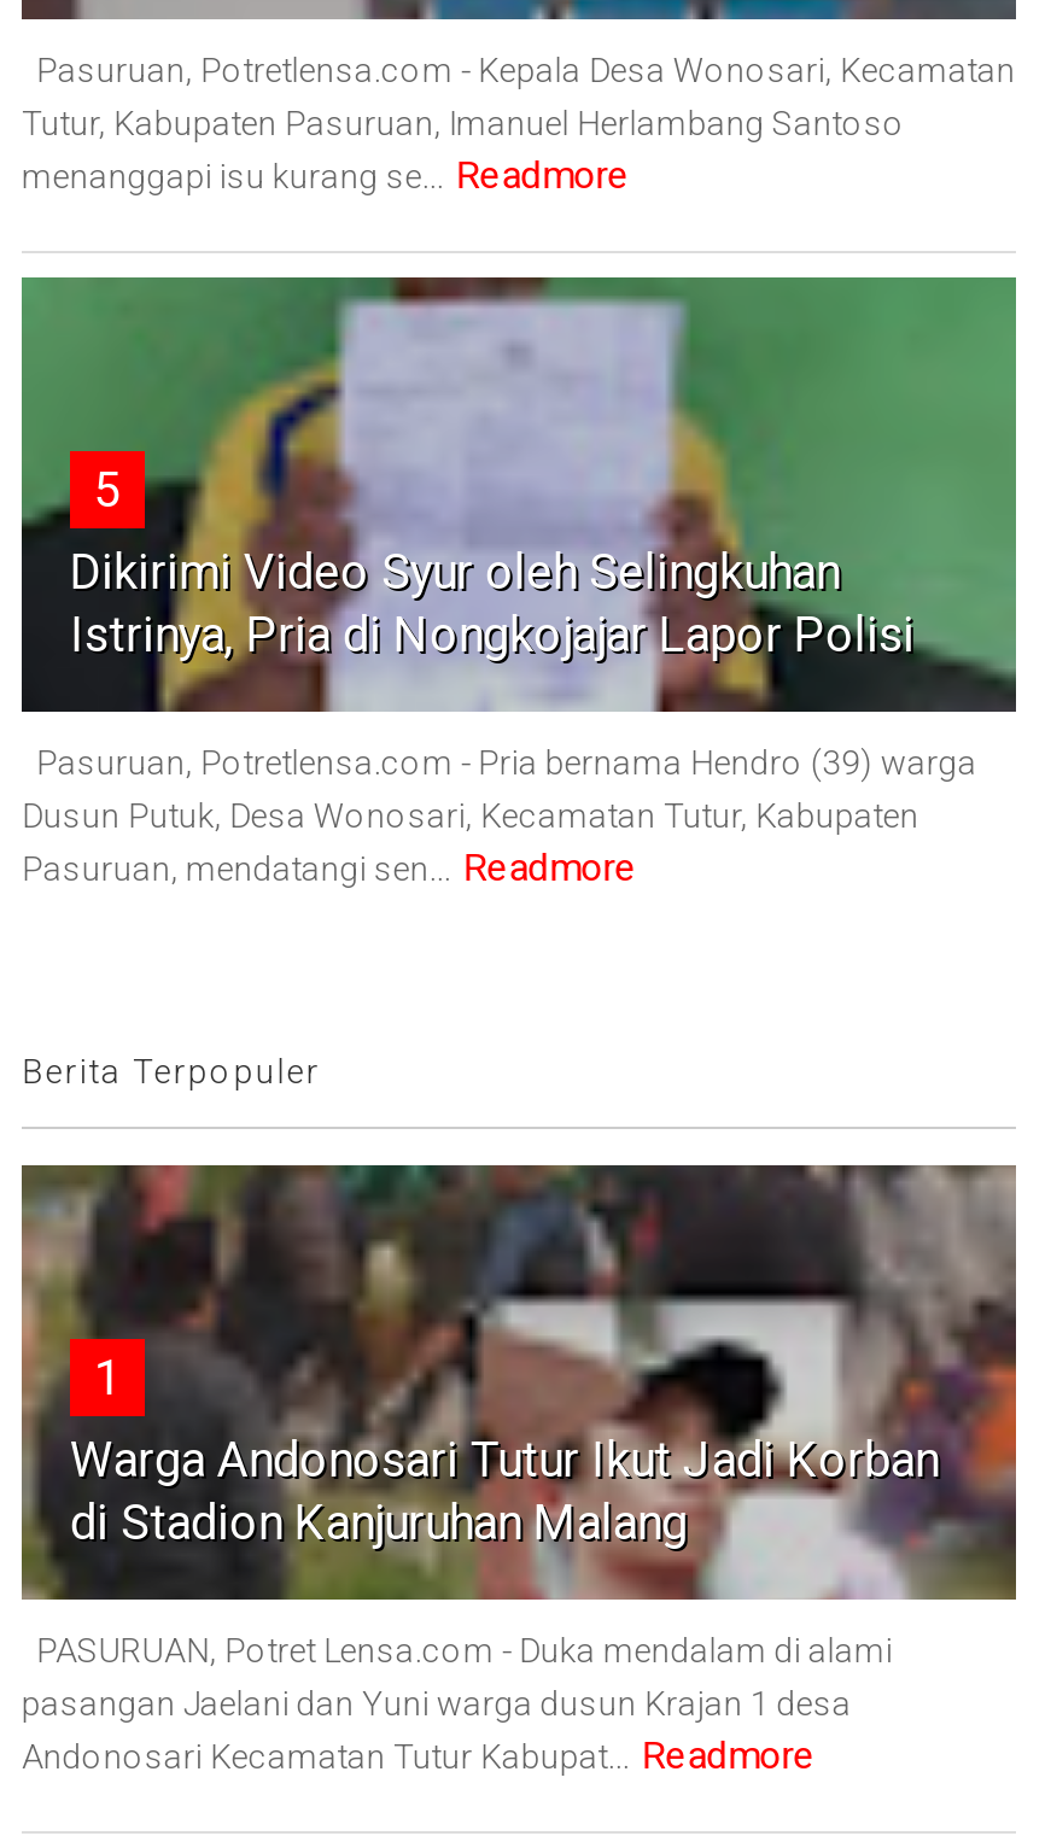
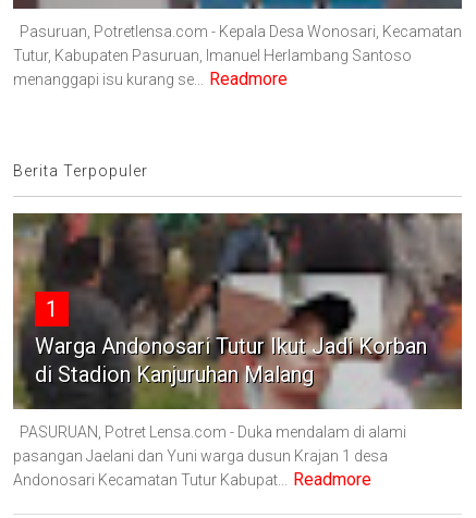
[19,275,1016,890] [image] | 5 | Dikirimi Video Syur oleh Selingkuhan | Istrinya, Pria di Nongkojajar Lapor Polisi | Pasuruan, Potretlensa.com - Pria bernama Hendro (39) warga | Dusun Putuk, Desa Wonosari, Kecamatan Tutur, Kabupaten | Pasuruan, mendatangi sen... Readmore -> none

